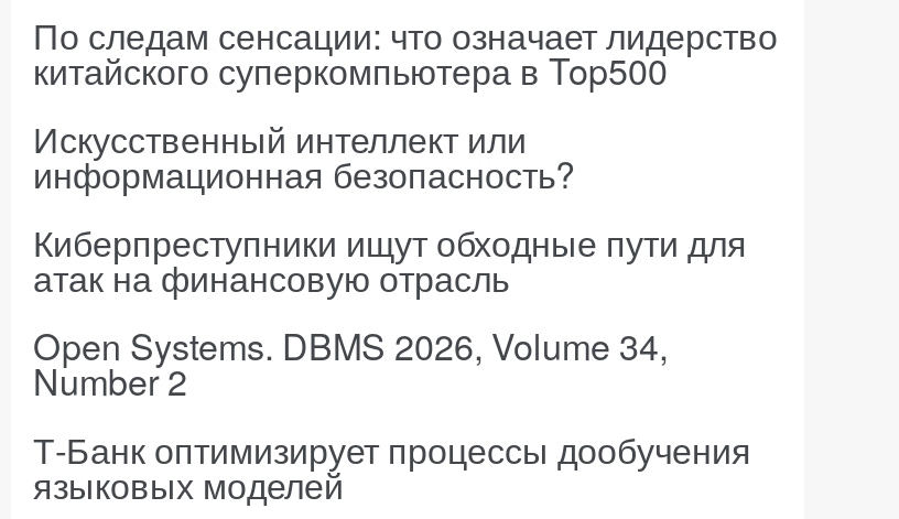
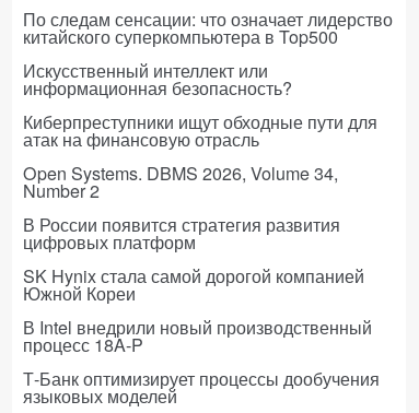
none -> [23,212,372,357] В России появится стратегия развития | цифровых платформ | SK Hynix стала самой дорогой компанией | Южной Кореи | В Intel внедрили новый производственный | процесс 18A-P

